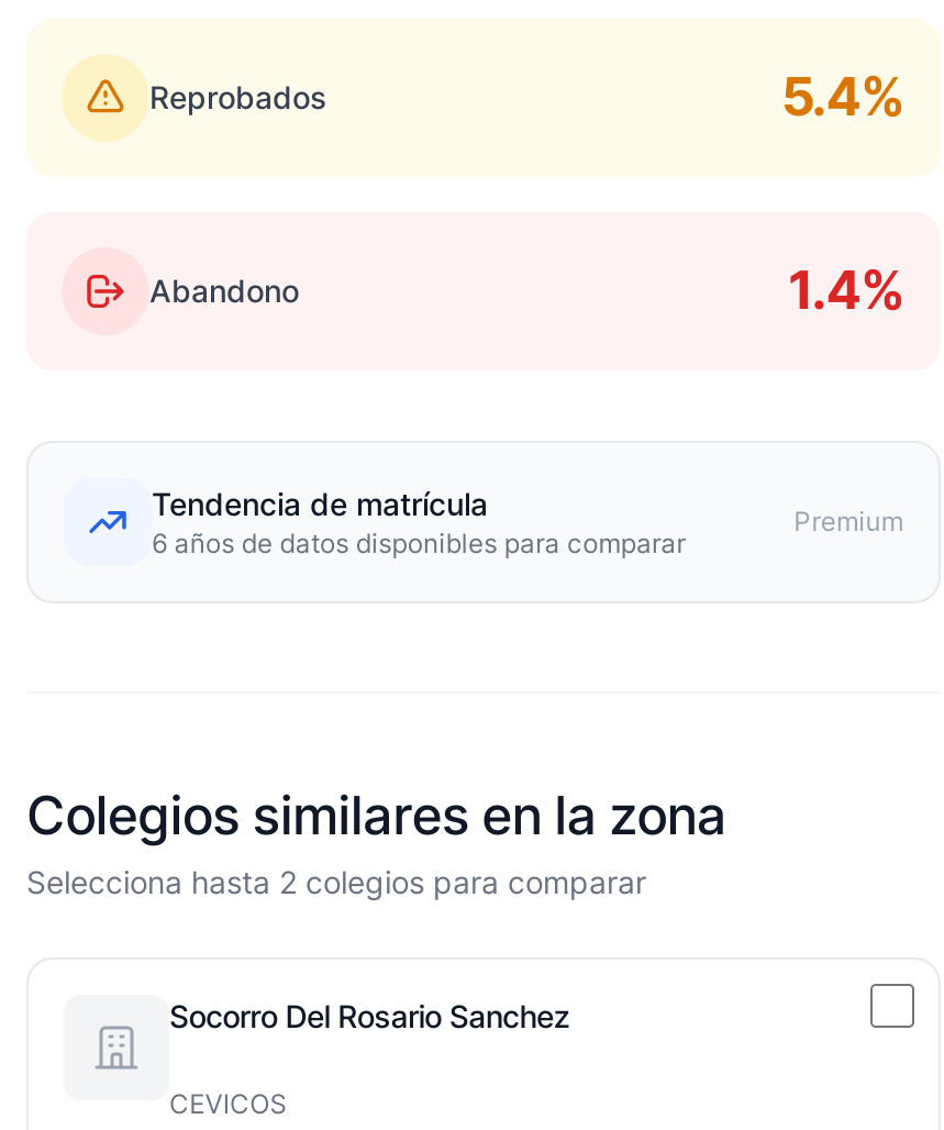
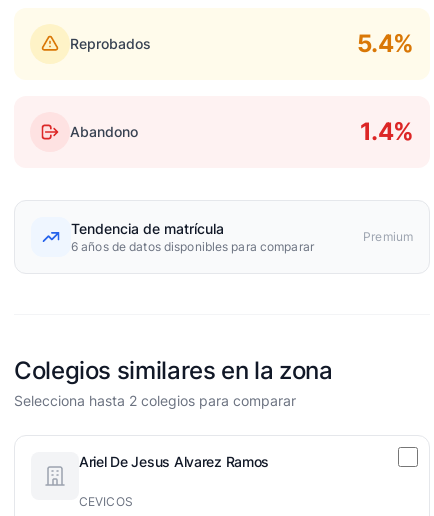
[169,997,570,1034] Socorro Del Rosario Sanchez -> [79,453,269,470] Ariel De Jesus Alvarez Ramos

